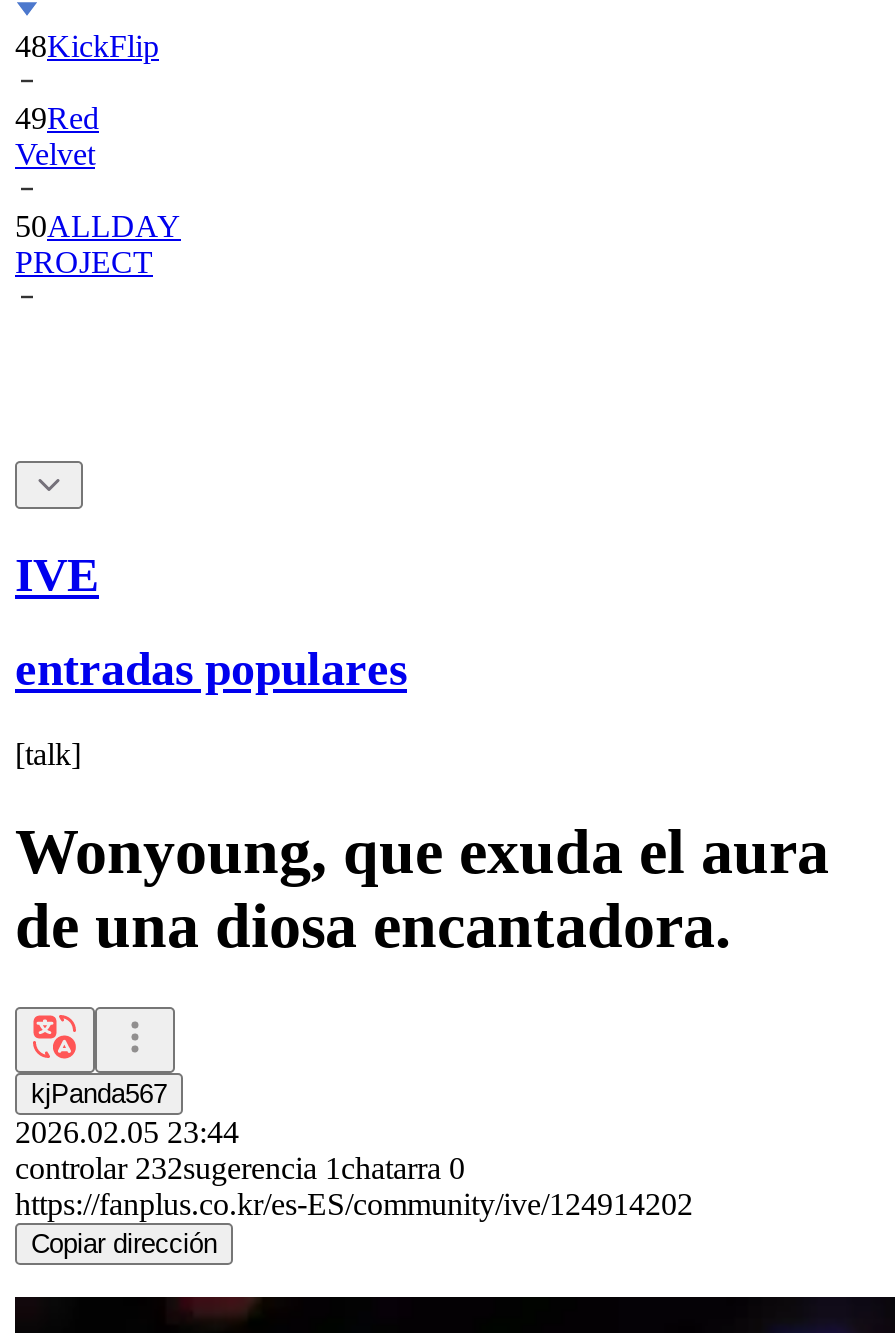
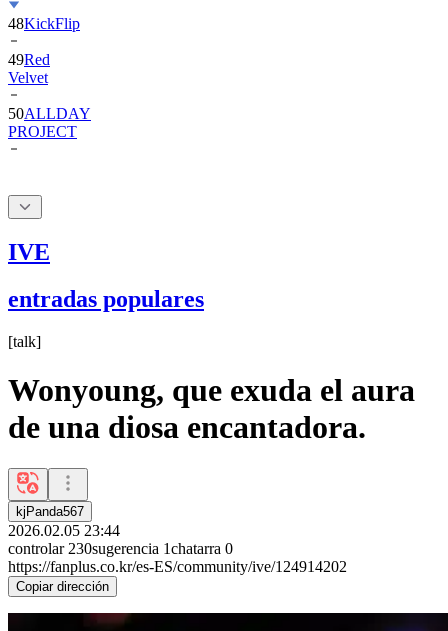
[15,1150,465,1184] controlar 232sugerencia 1 chatarra 0 -> [8,540,233,557] controlar 230sugerencia 1 chatarra 0

